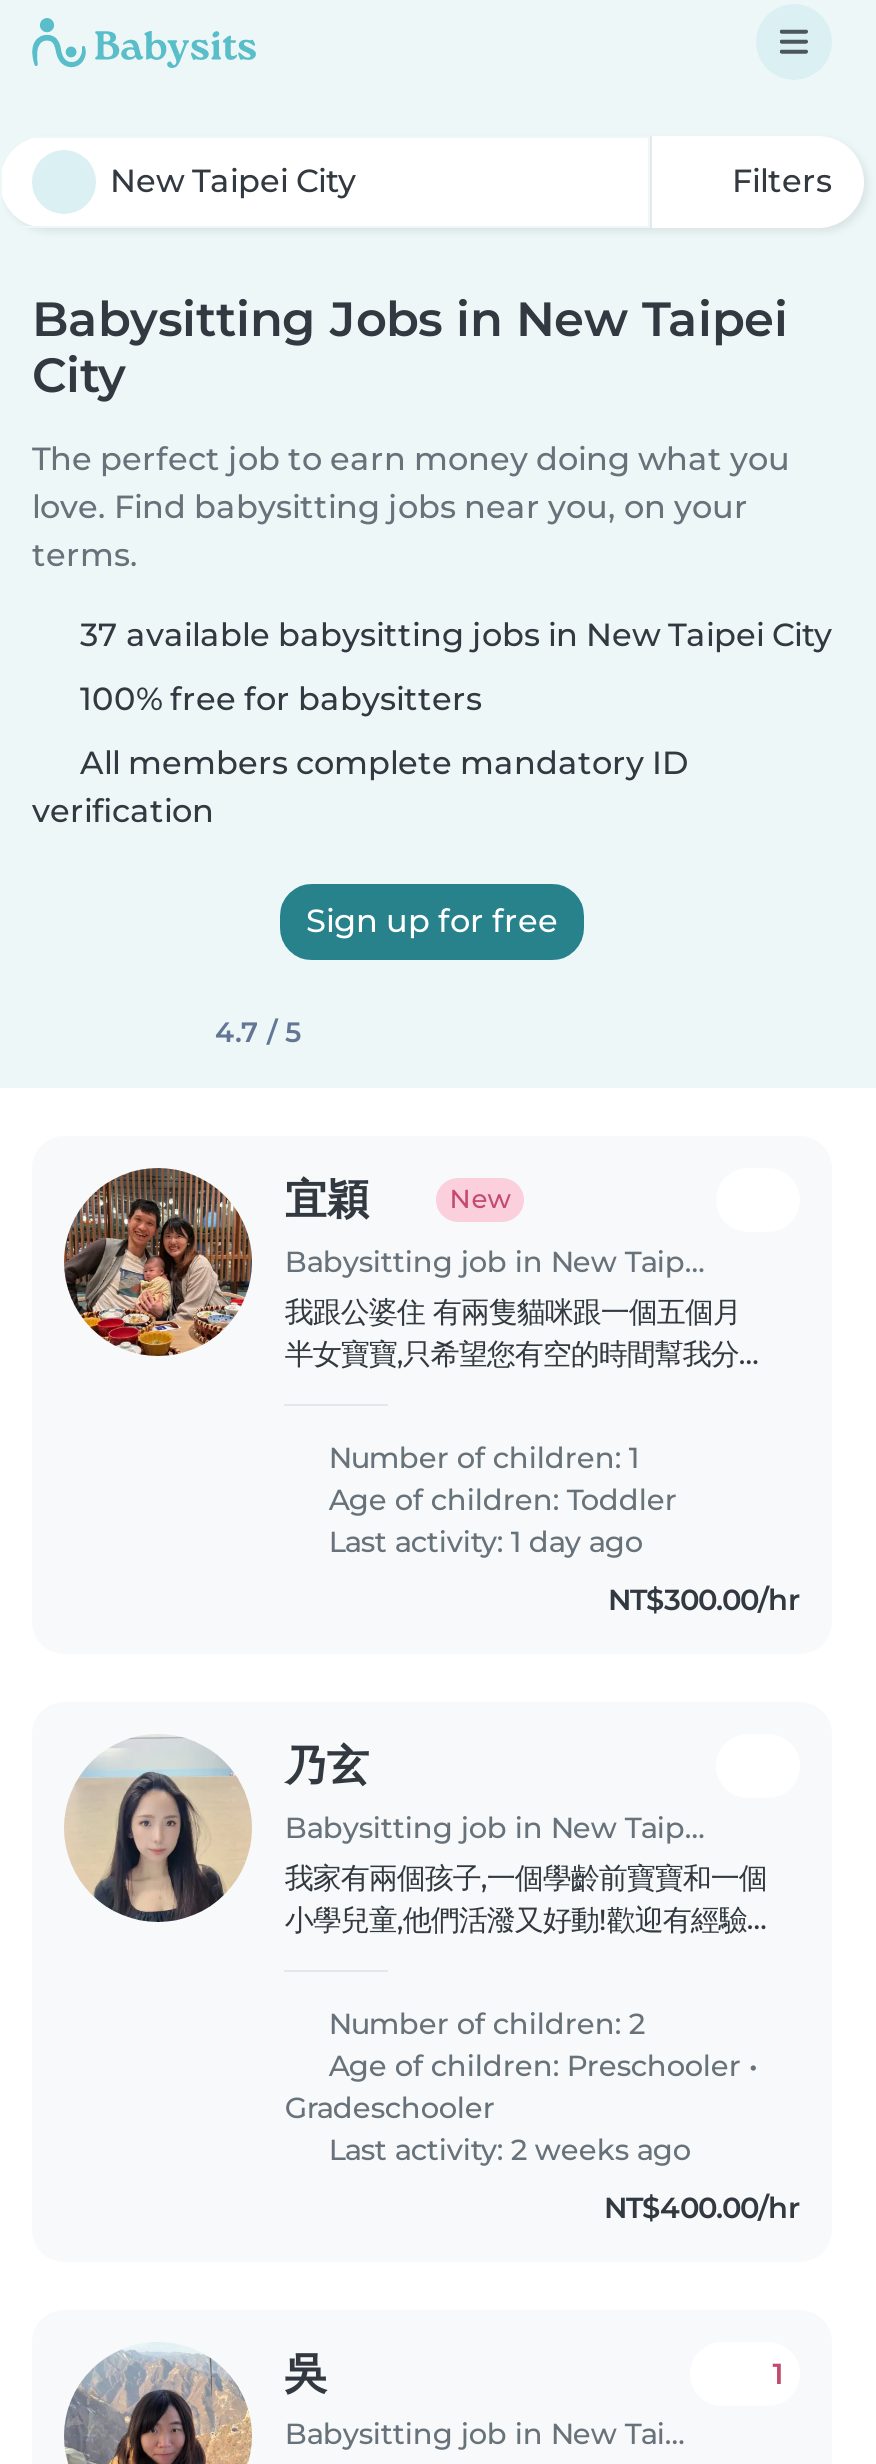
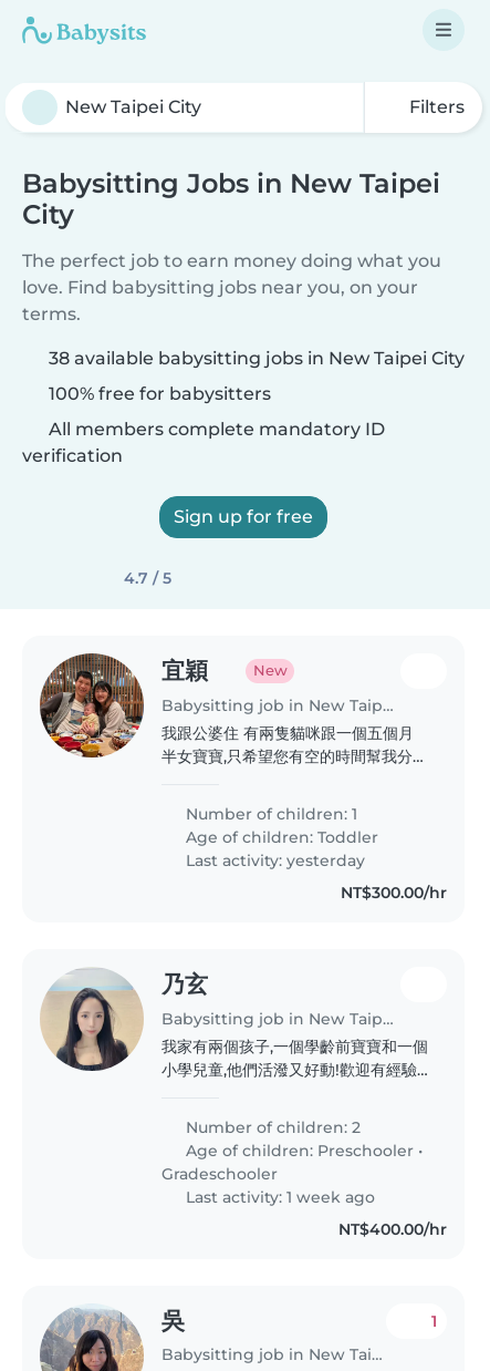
[80,616,832,654] 37 available babysitting jobs in New Taipei City -> [49,348,465,369] 38 available babysitting jobs in New Taipei City
[321,1524,643,1560] Last activity: 1 day ago -> [182,850,365,870] Last activity: yesterday
[321,2131,691,2167] Last activity: 2 weeks ago -> [182,1187,375,1207] Last activity: 1 week ago

